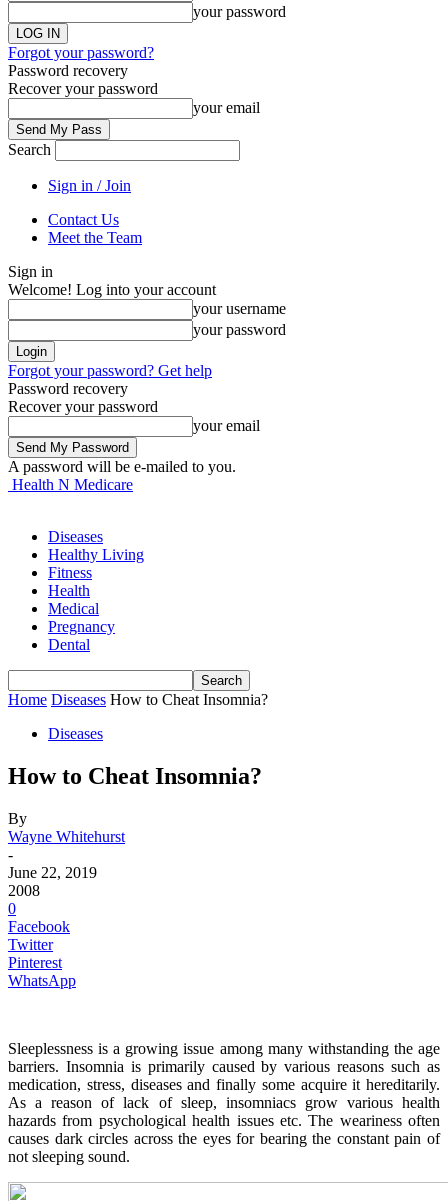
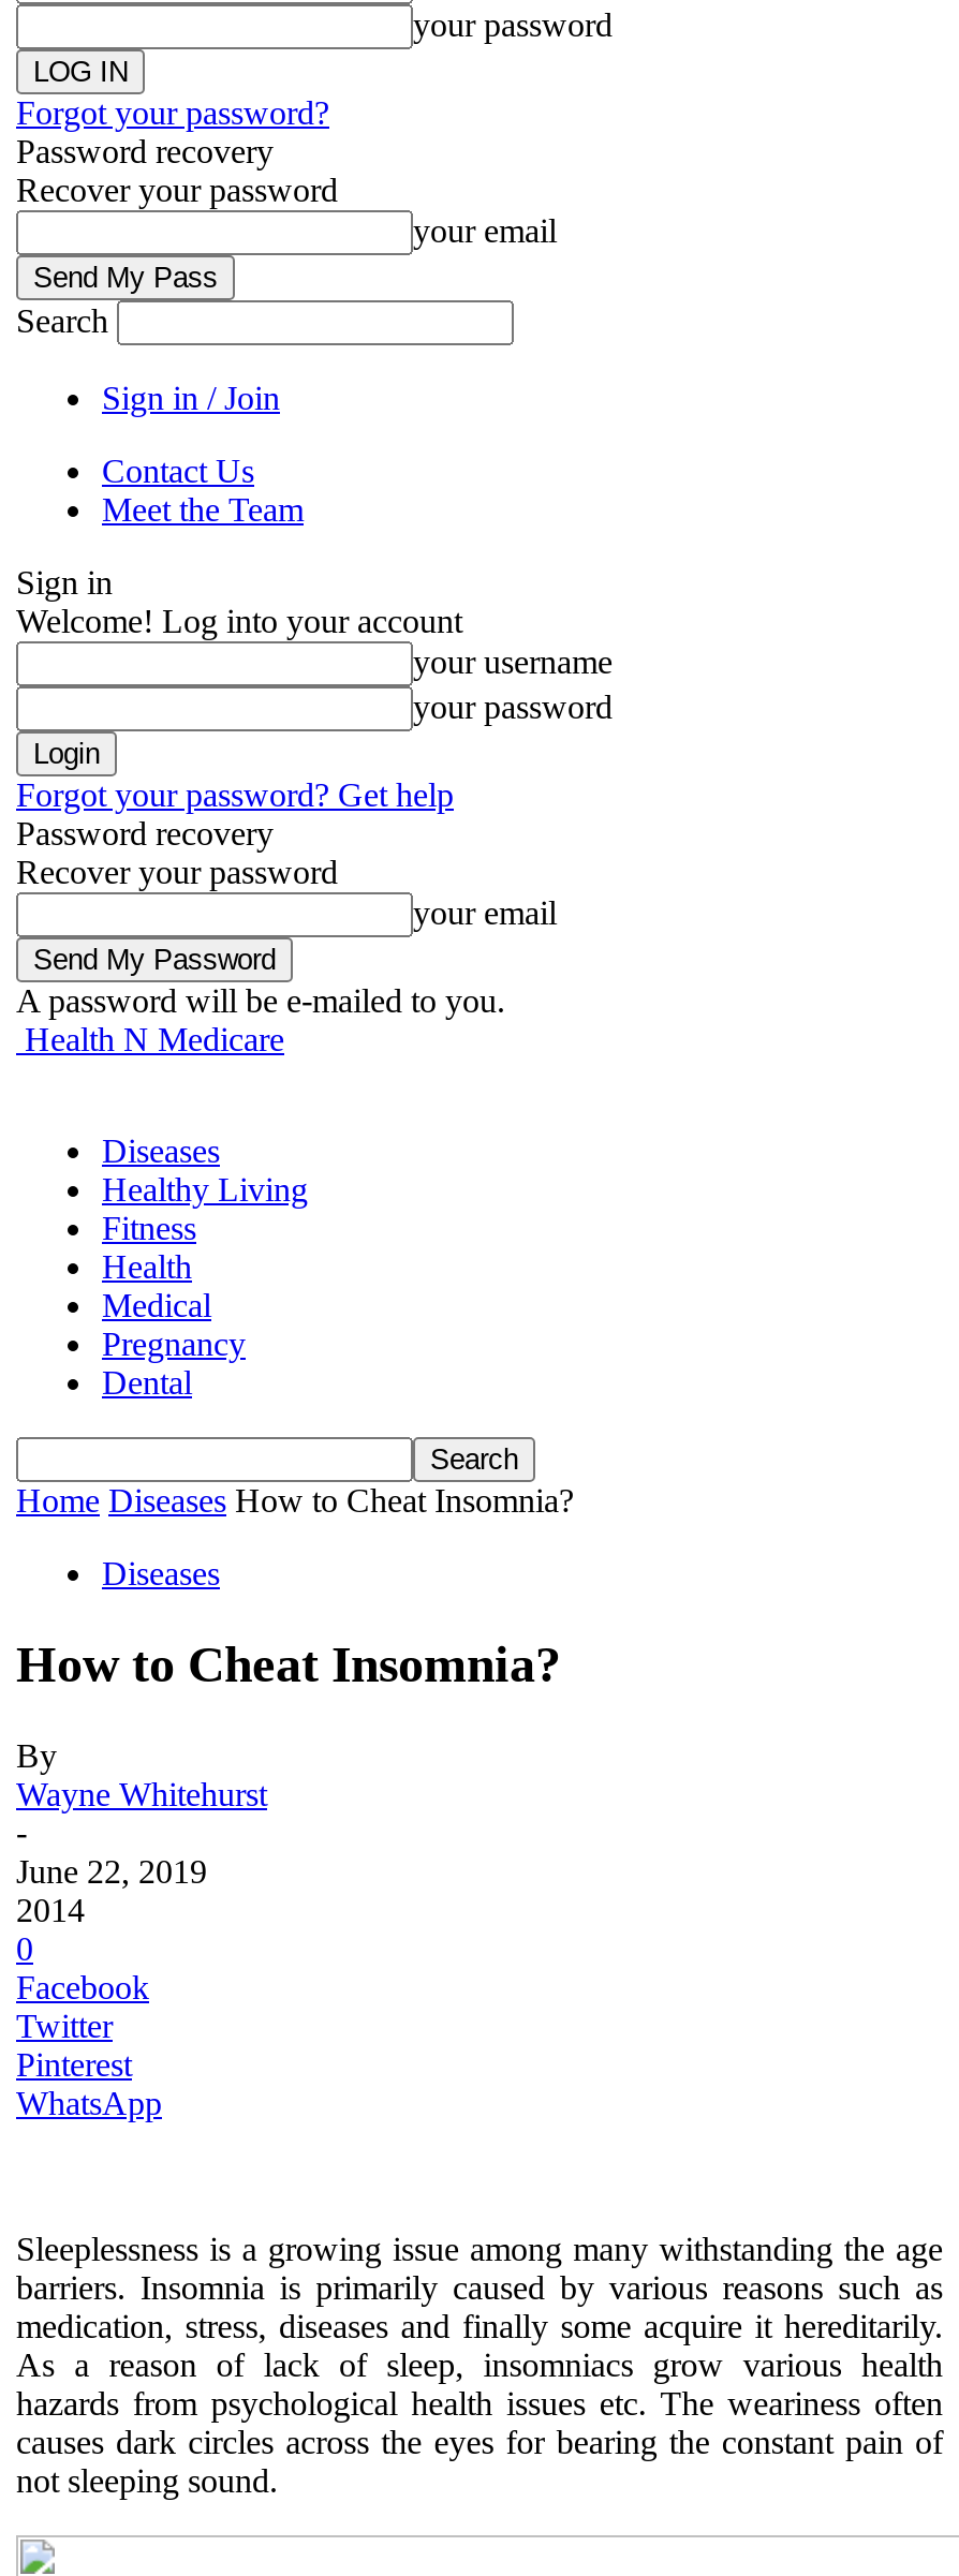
[8,882,40,899] 2008 -> [16,1891,85,1928] 2014

